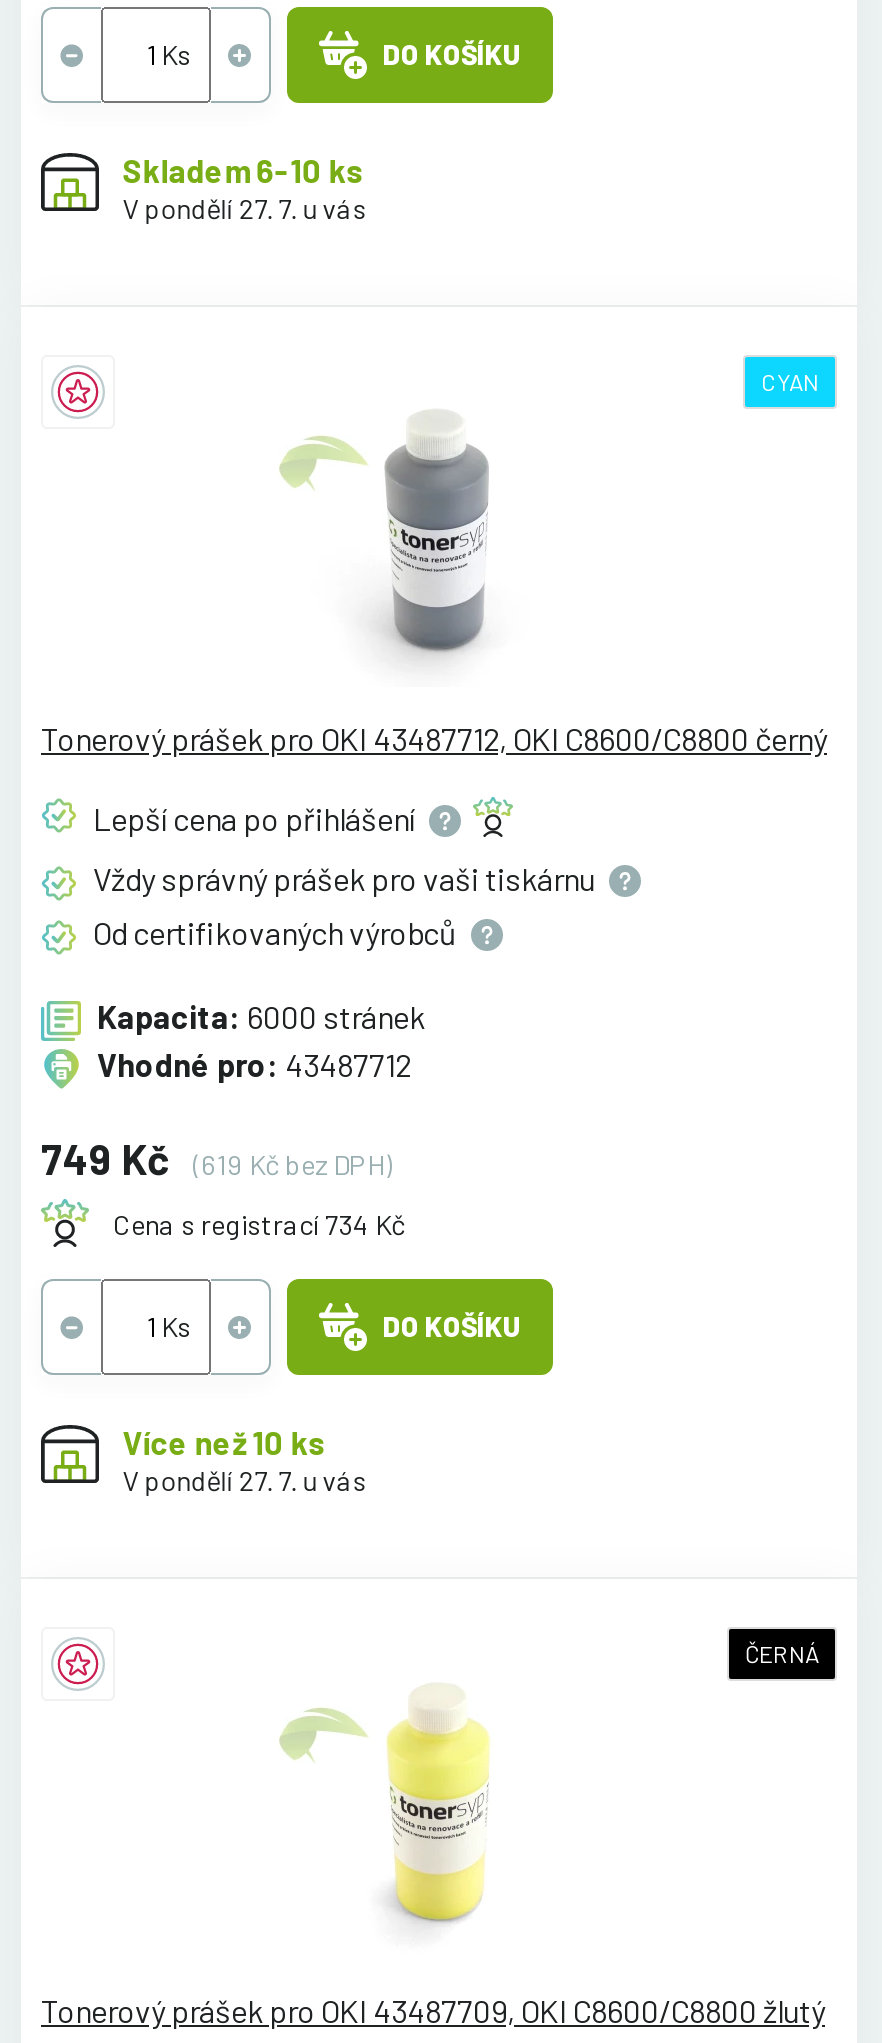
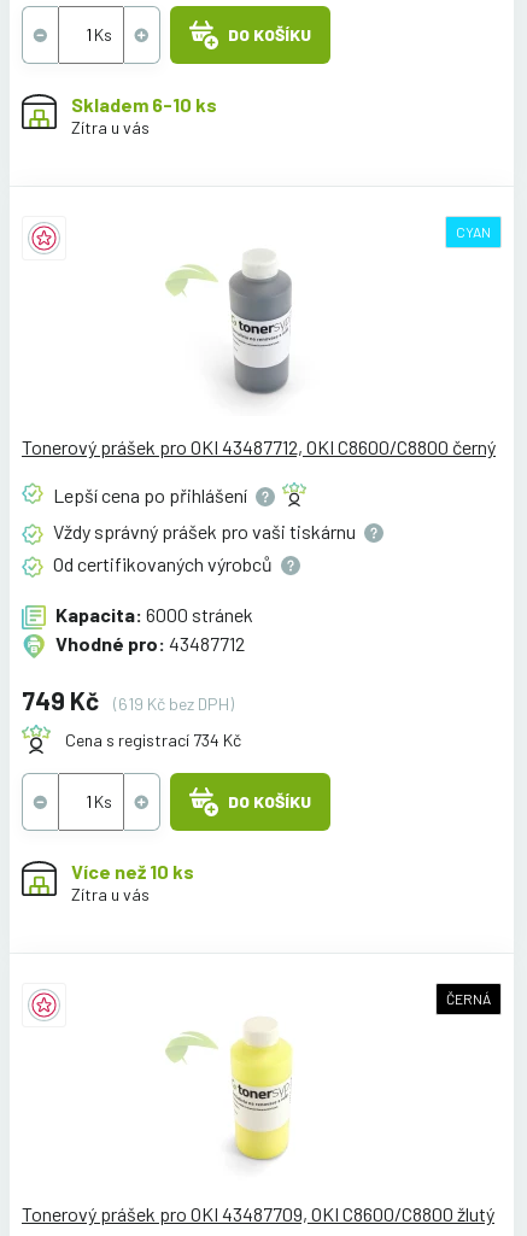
[123,191,367,225] V pondělí 27. 7. u vás -> [71,117,149,137] Zítra u vás
[123,1463,367,1497] V pondělí 27. 7. u vás -> [71,884,149,904] Zítra u vás

